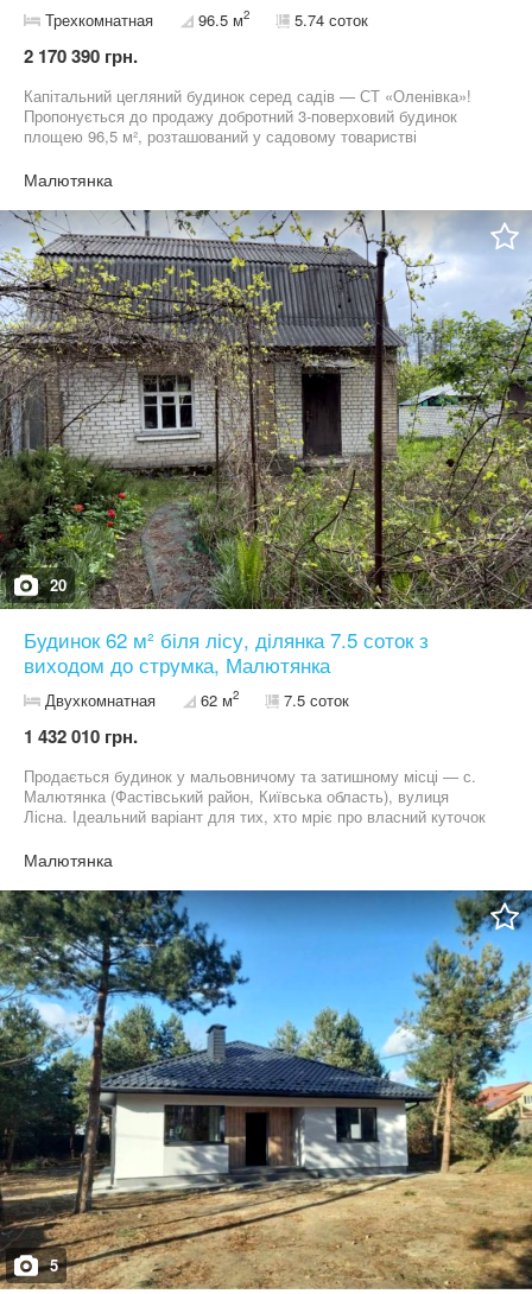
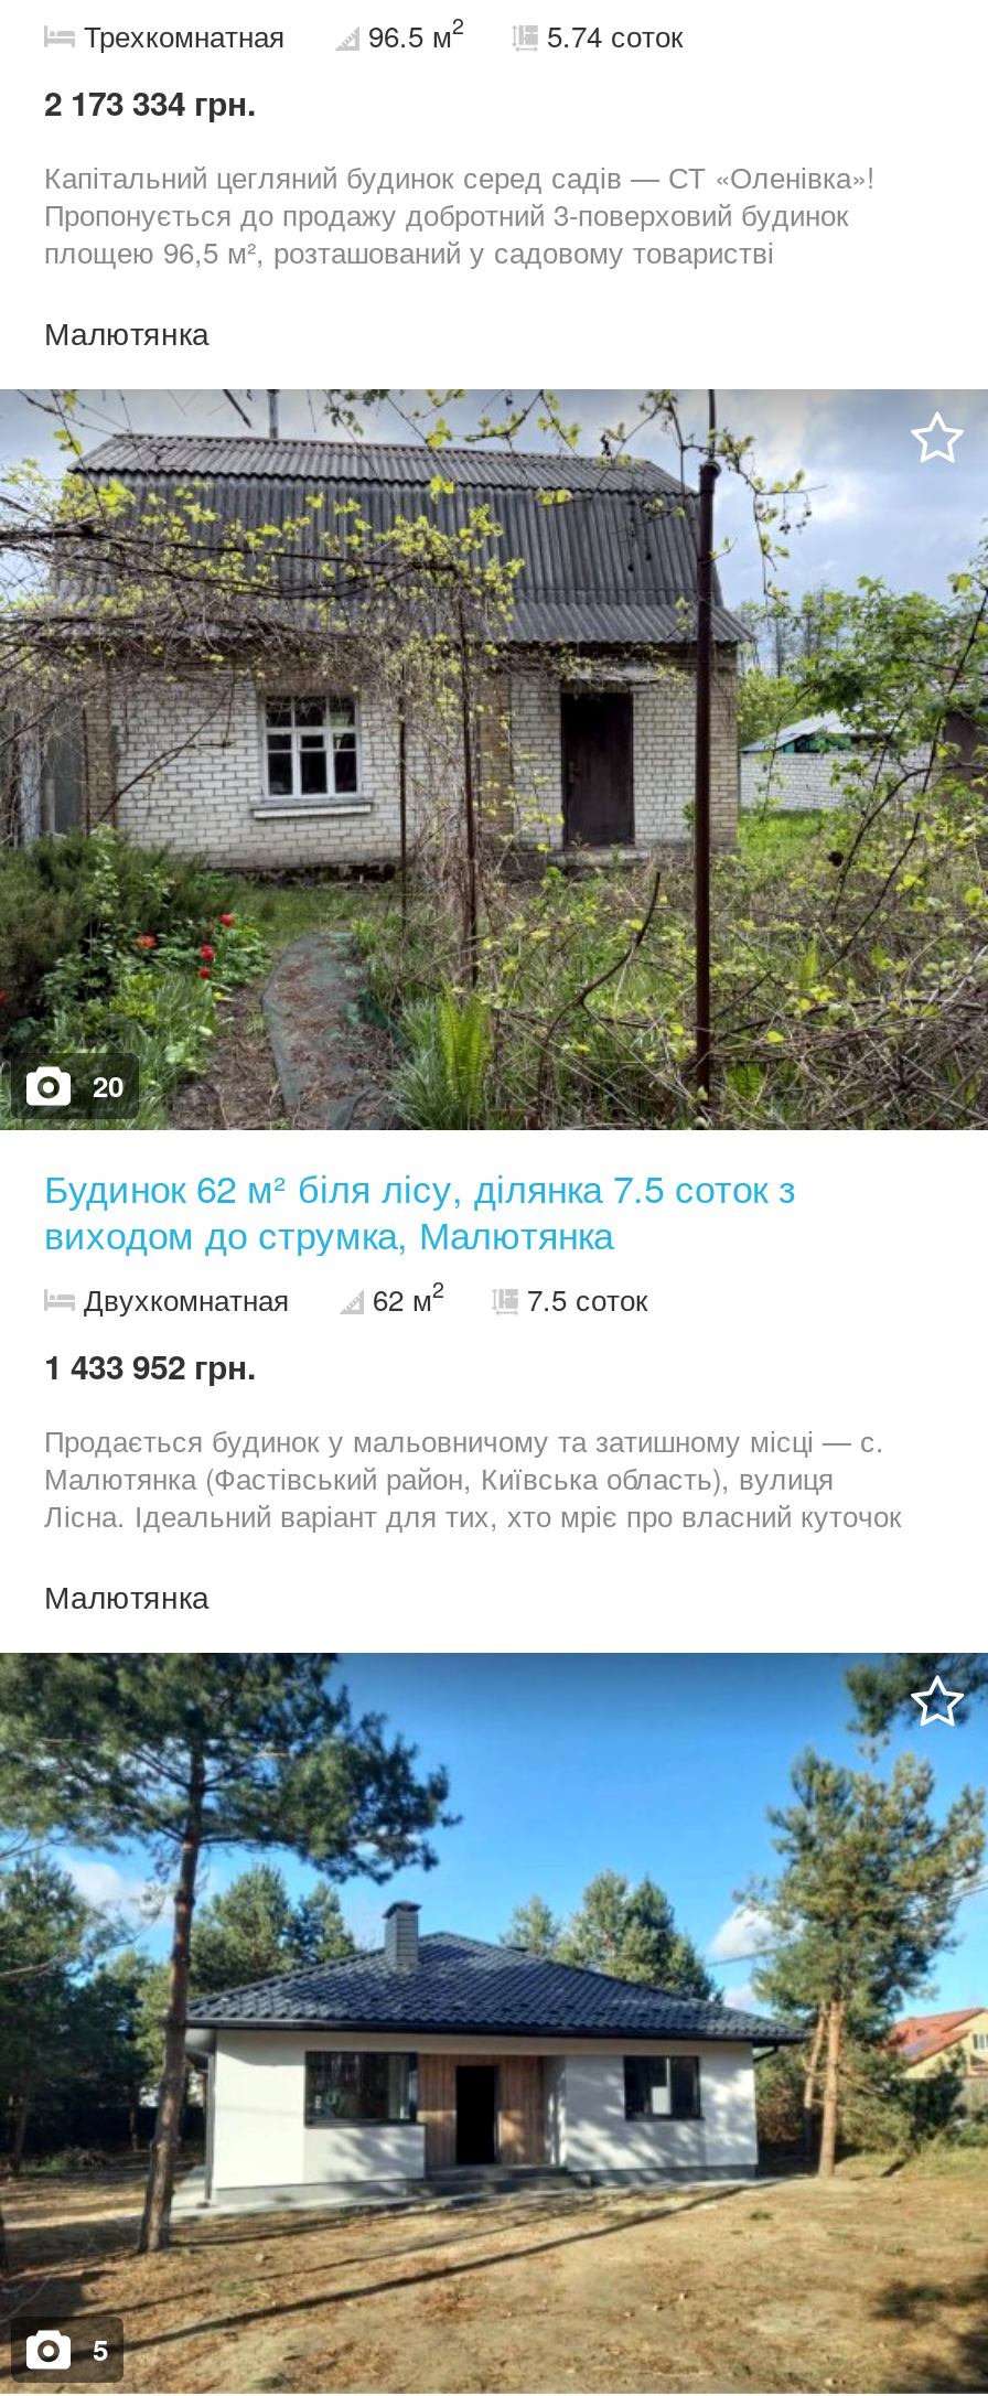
[24,43,138,69] 2 170 390 грн. -> [44,78,256,127] 2 173 334 грн.
[24,723,138,749] 1 432 010 грн. -> [44,1342,256,1390] 1 433 952 грн.

